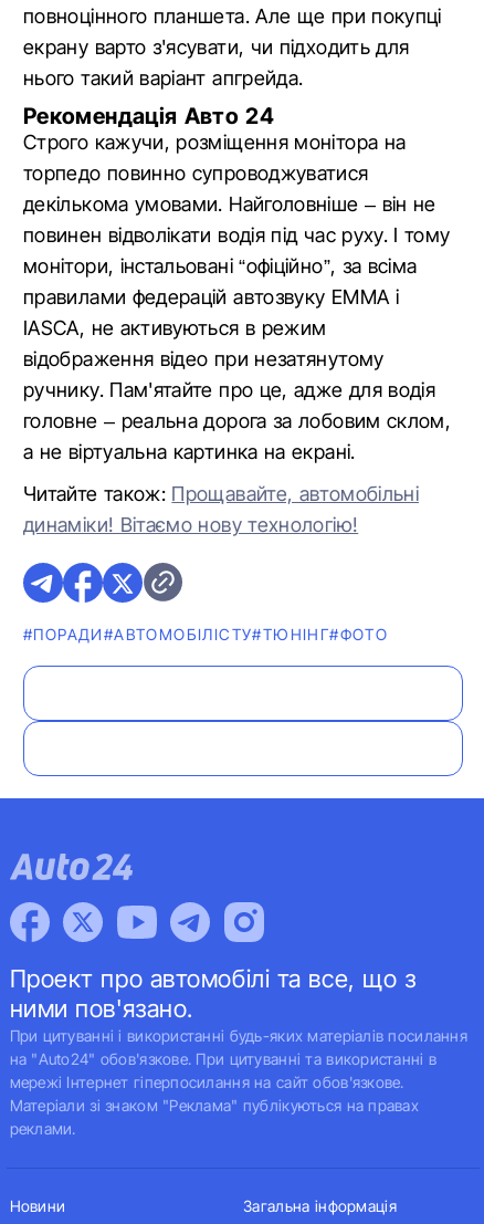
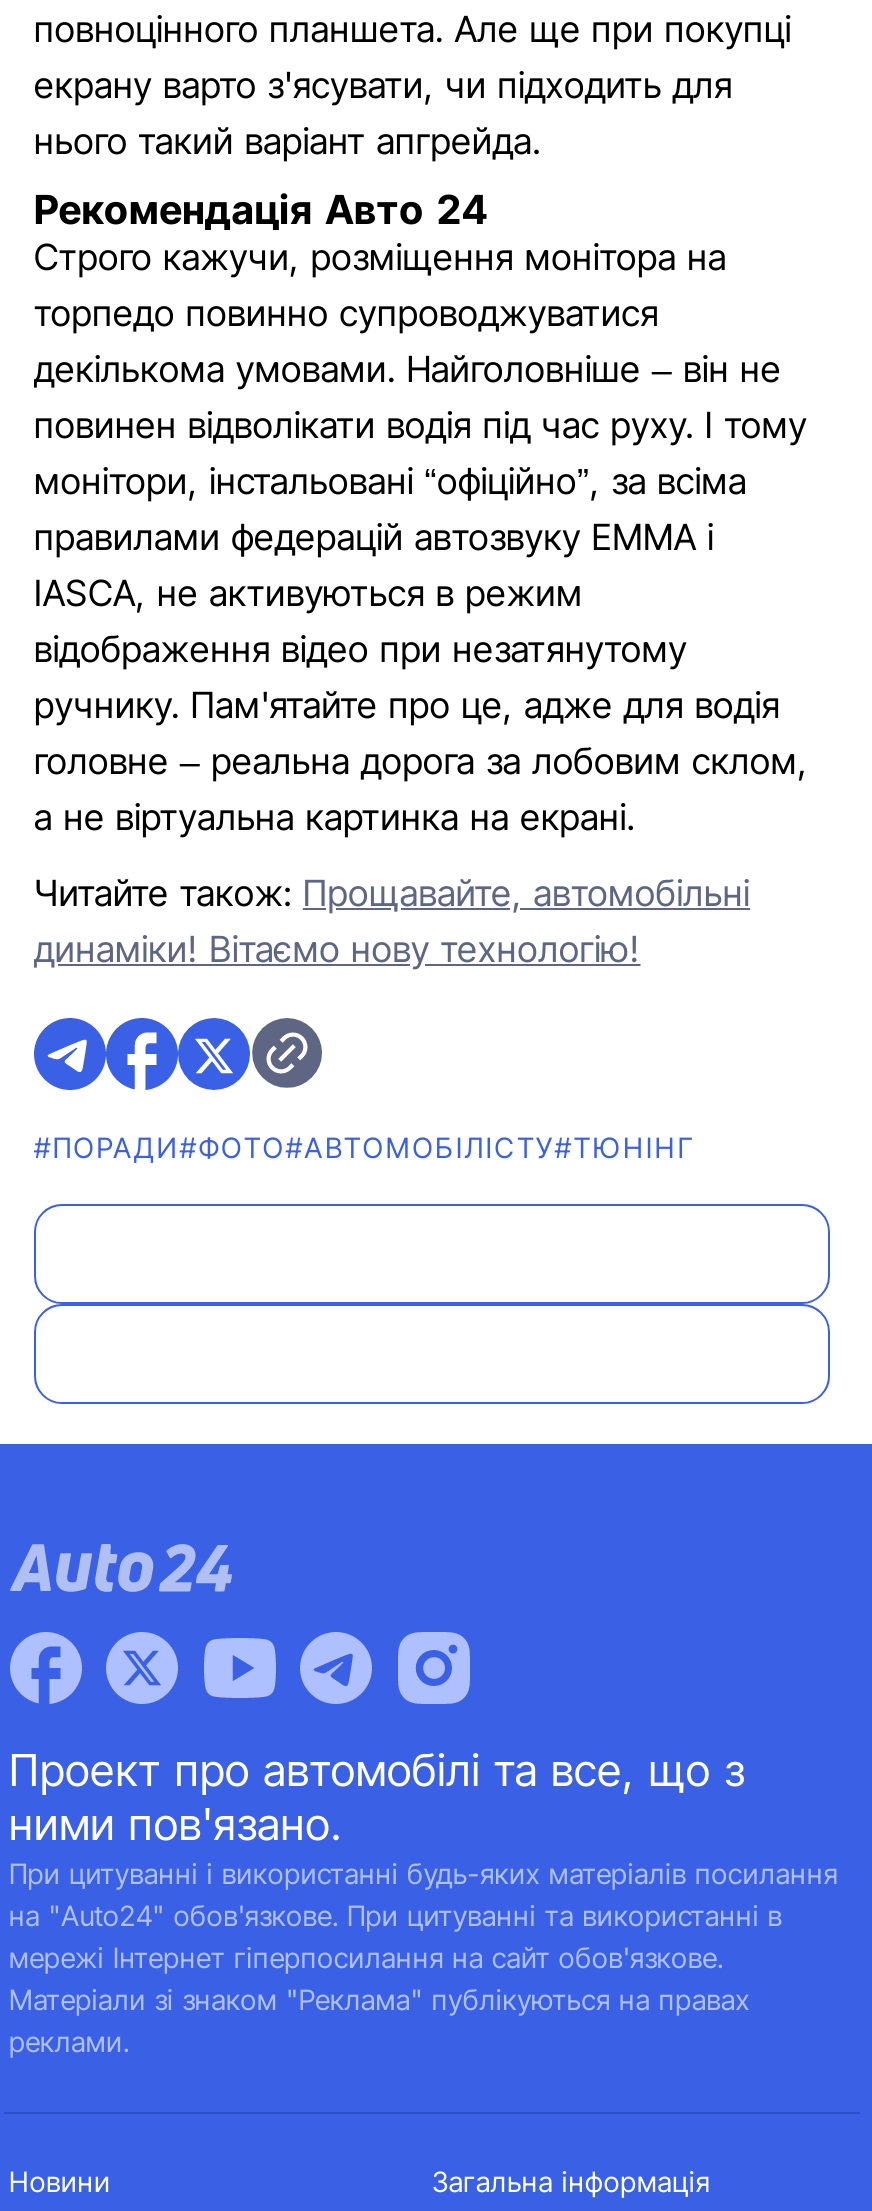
[23,624,388,643] #ПОРАДИ#АВТОМОБІЛІСТУ#ТЮНІНГ#ФОТО -> [34,1129,694,1163] #ПОРАДИ#ФОТО#АВТОМОБІЛІСТУ#ТЮНІНГ

